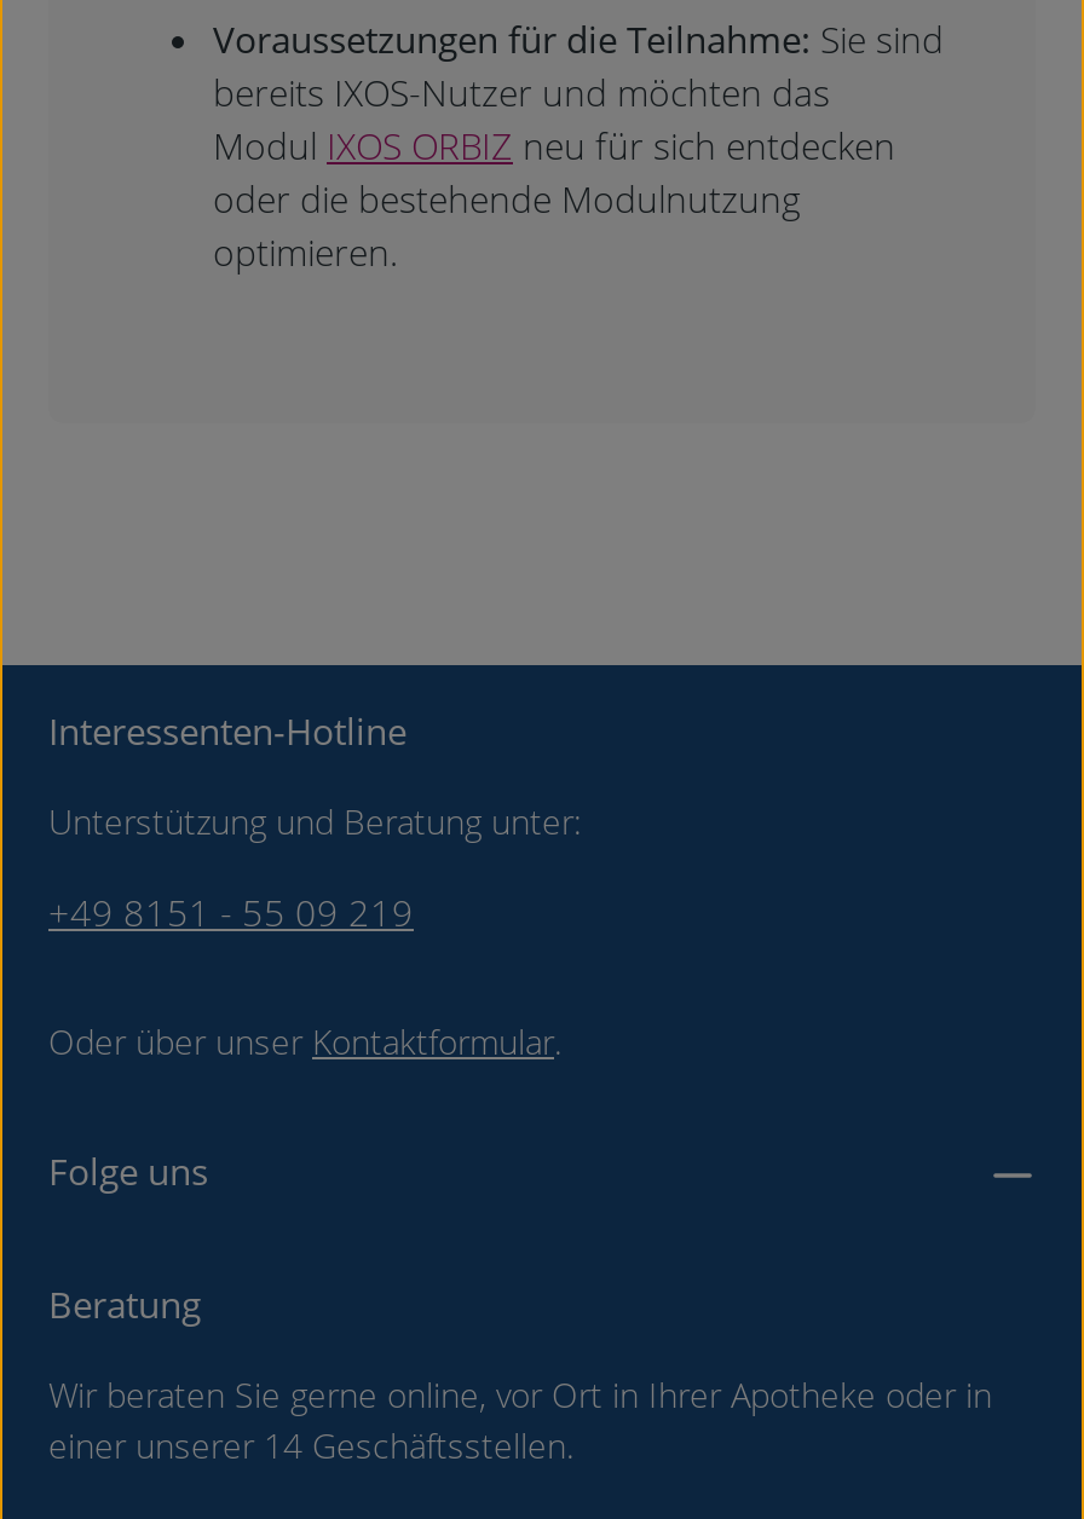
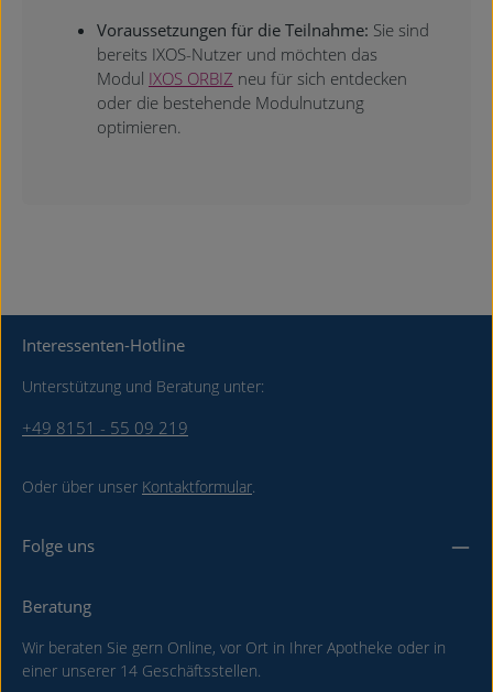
[48,1371,992,1417] Wir beraten Sie gerne online, vor Ort in Ihrer Apotheke oder in -> [22,637,446,658] Wir beraten Sie gern Online, vor Ort in Ihrer Apotheke oder in

